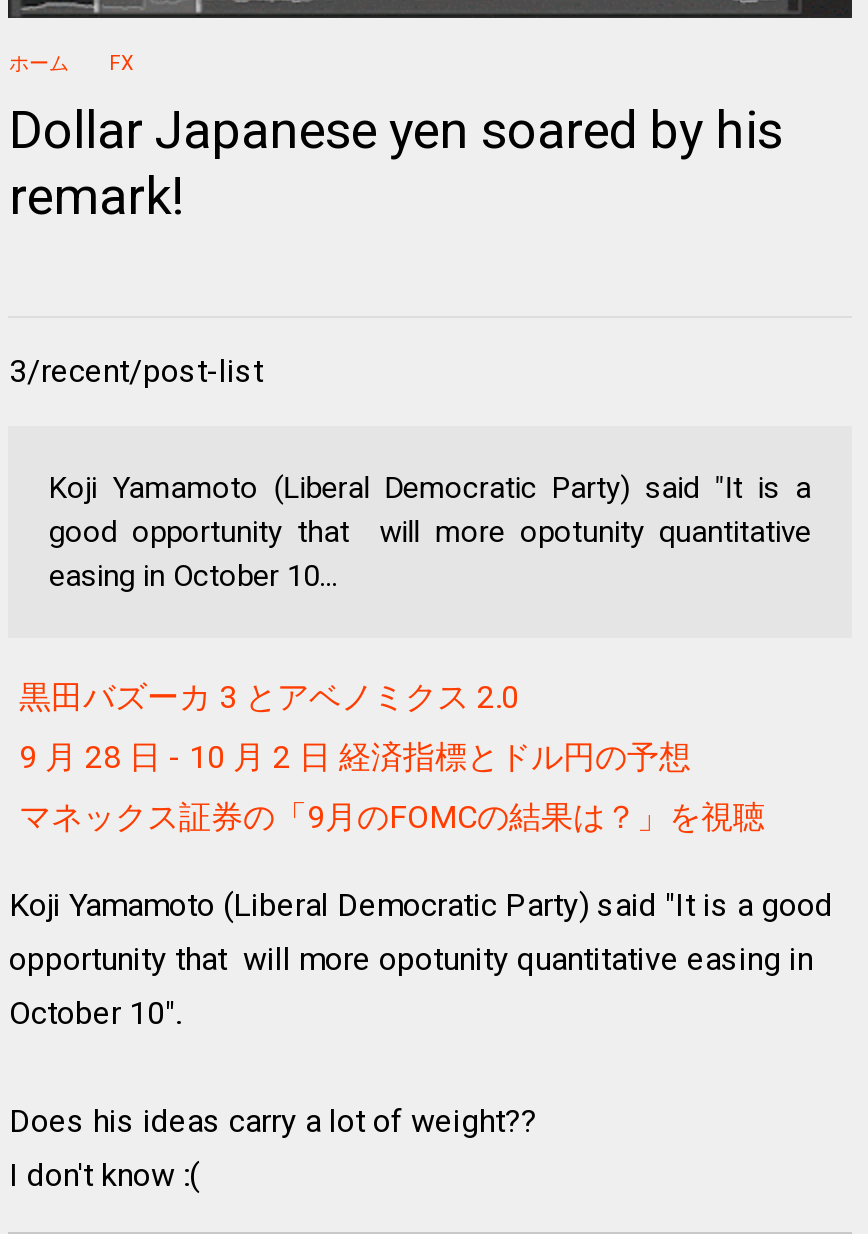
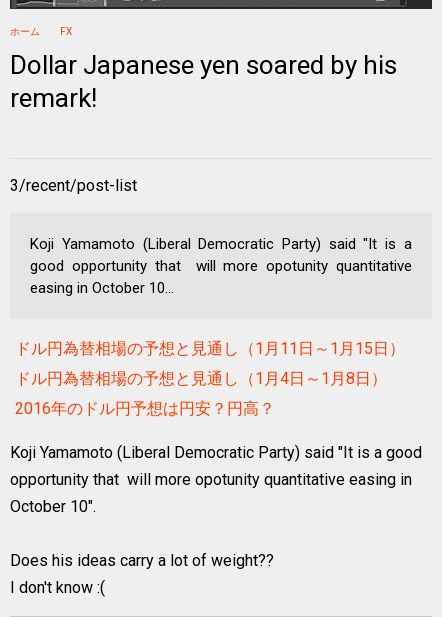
[19,679,519,717] 黒田バズーカ 3 とアベノミクス 2.0 -> [15,339,405,358] ドル円為替相場の予想と見通し（1月11日～1月15日）
[19,739,691,777] 9 月 28 日 - 10 月 2 日 経済指標とドル円の予想 -> [15,369,387,388] ドル円為替相場の予想と見通し（1月4日～1月8日）
[19,799,765,837] マネックス証券の「9月のFOMCの結果は？」を視聴 -> [15,399,275,418] 2016年のドル円予想は円安？円高？

